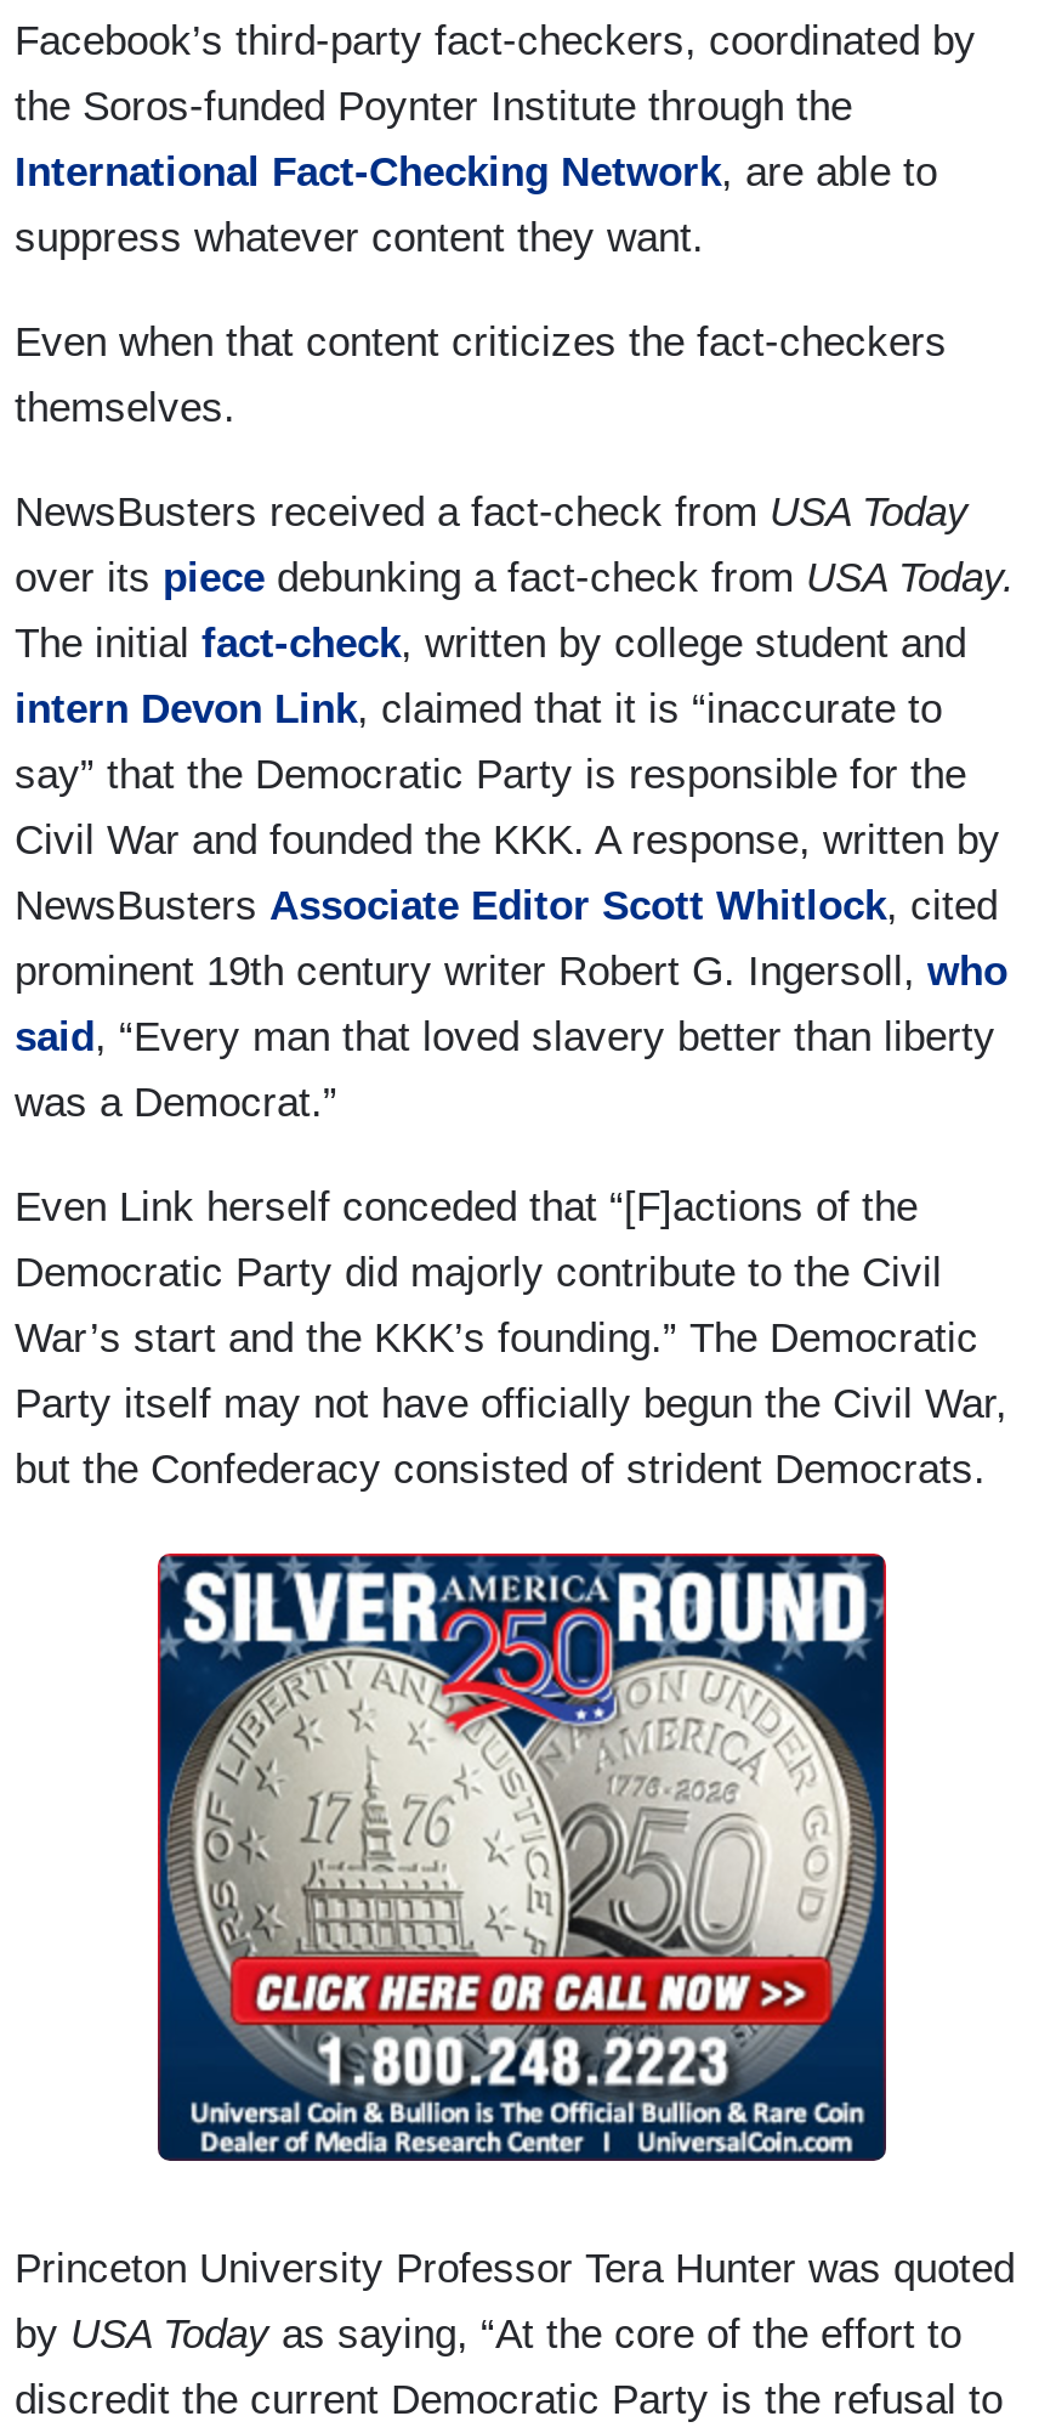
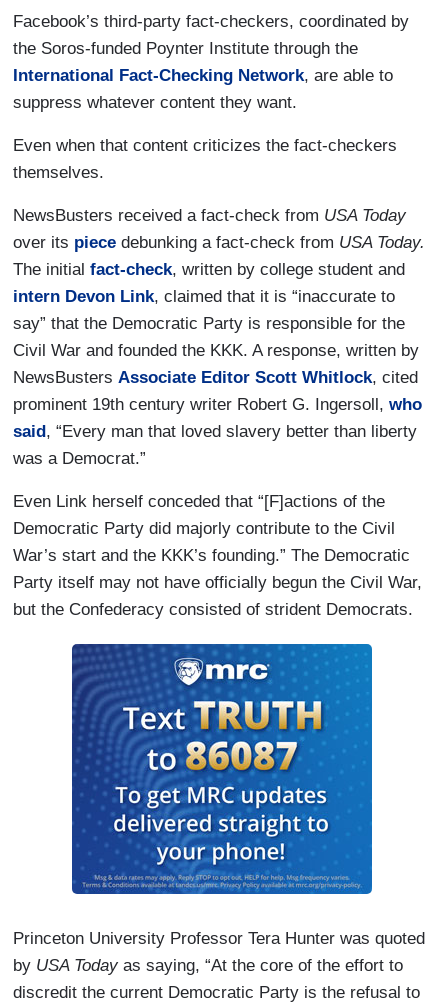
[155,1551,888,2163] [image] -> [71,643,373,895] [image]

